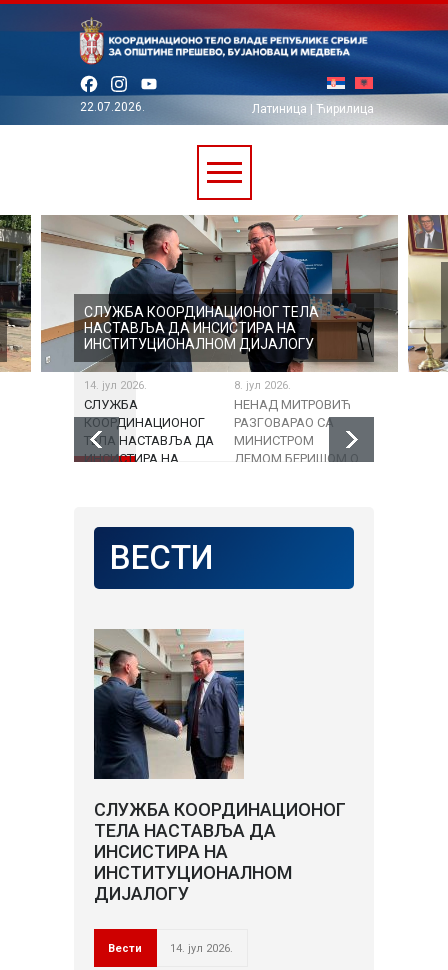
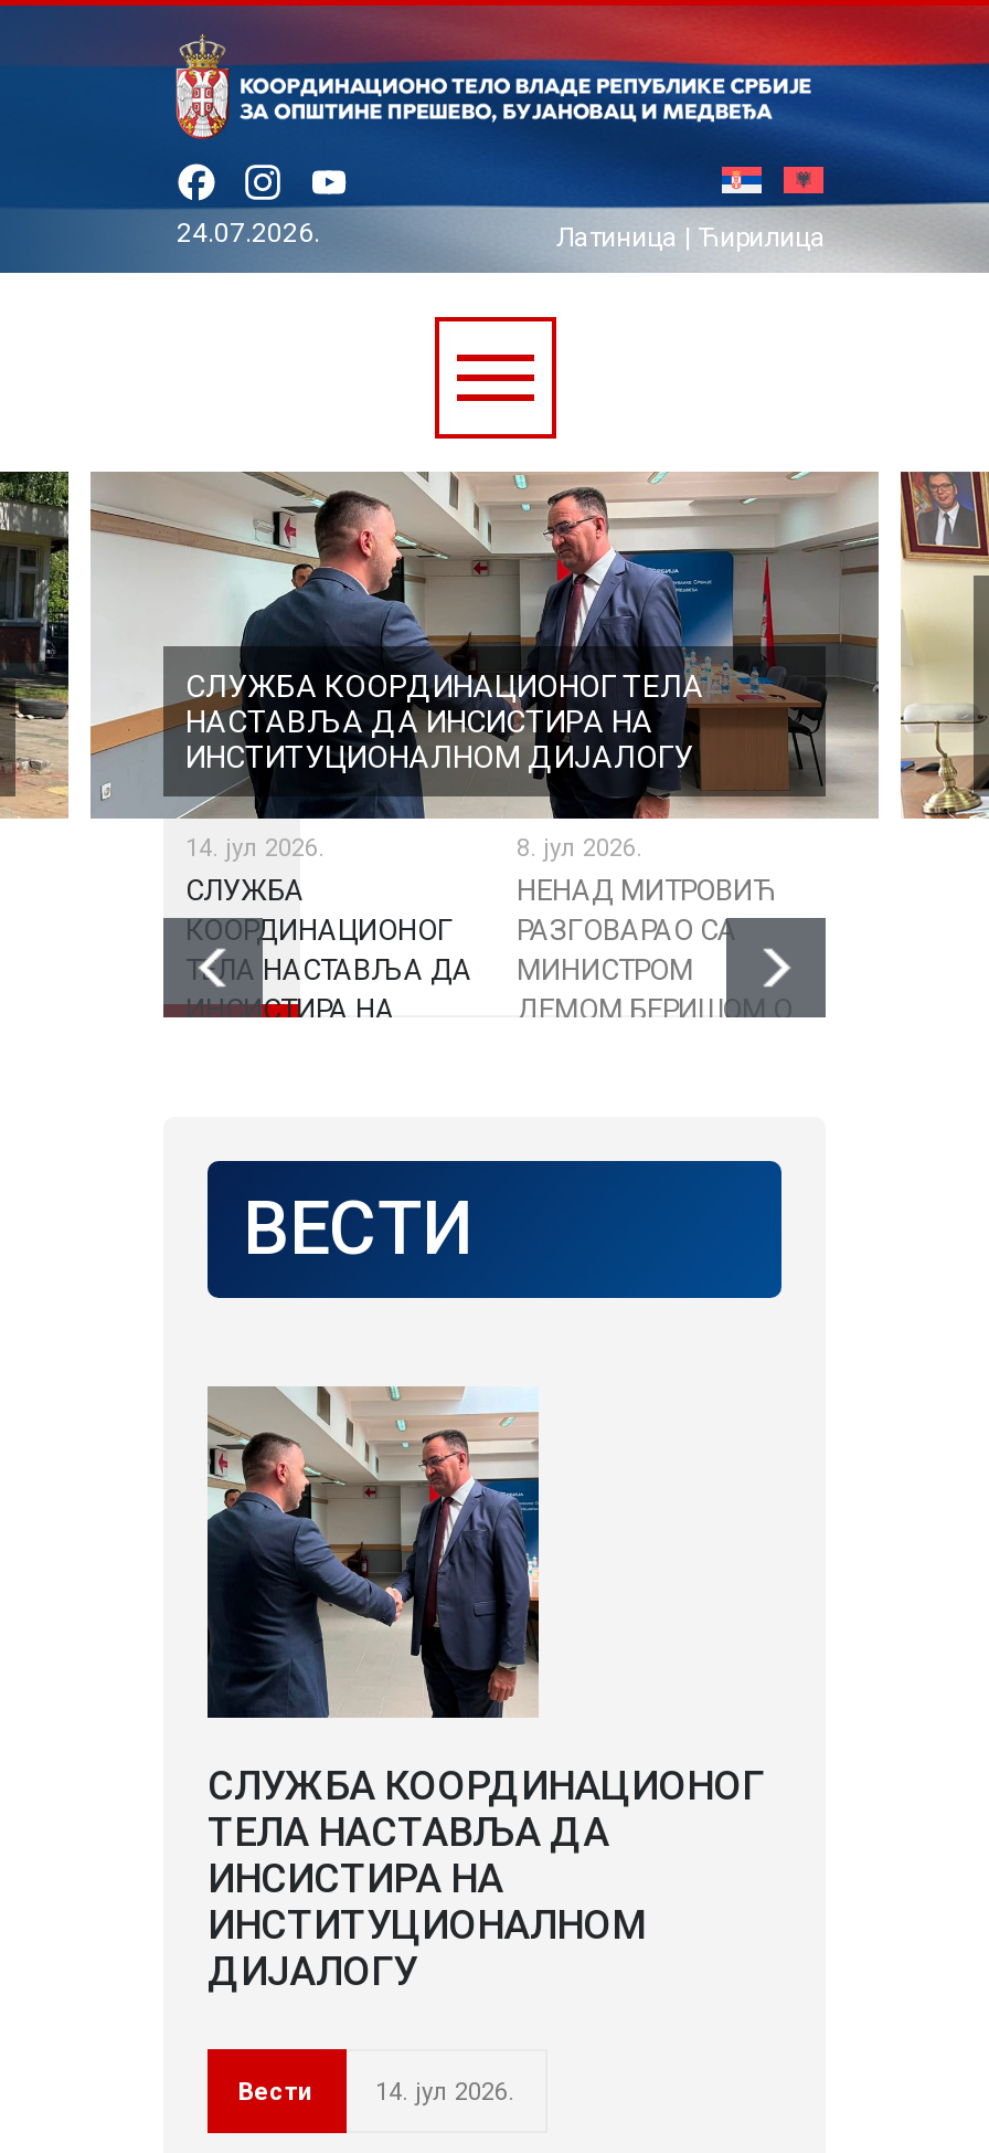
[80,100,145,114] 22.07.2026. -> [177,218,320,249] 24.07.2026.

